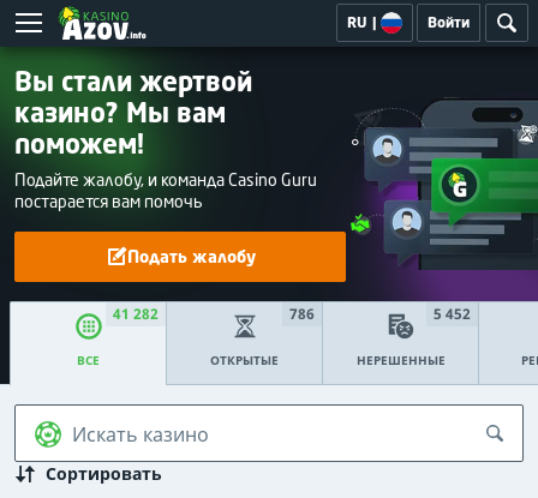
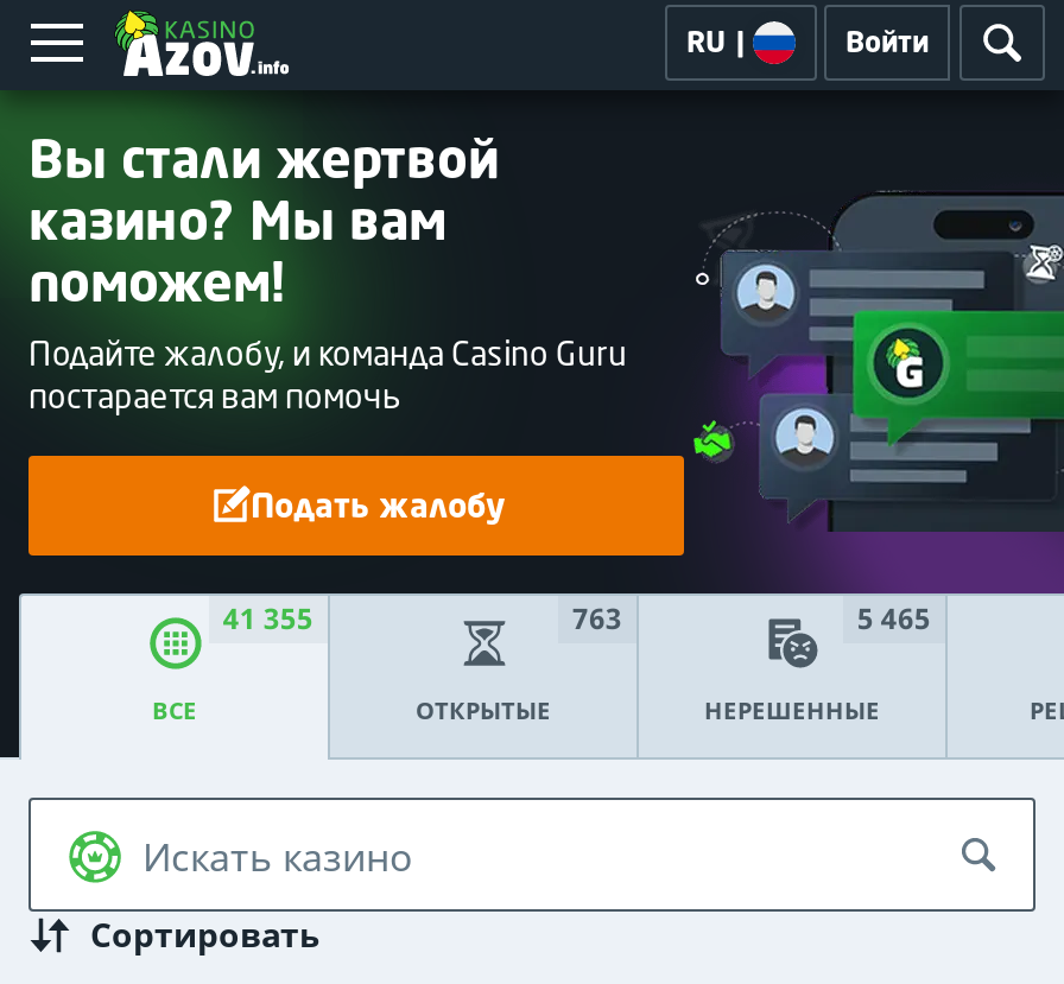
[113,304,159,324] 41 282 -> [223,598,313,639] 41 355
[289,304,315,324] 786 -> [572,598,622,639] 763
[434,304,471,324] 5 452 -> [857,598,931,639] 5 465

